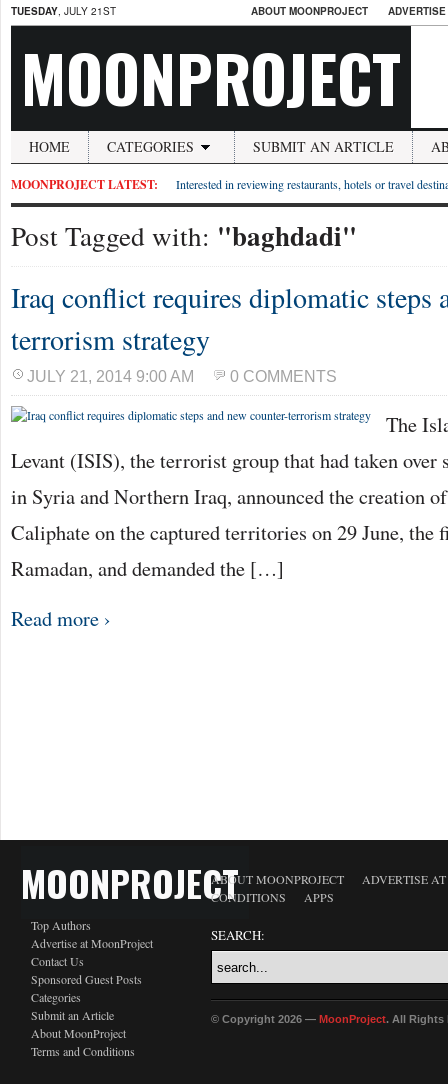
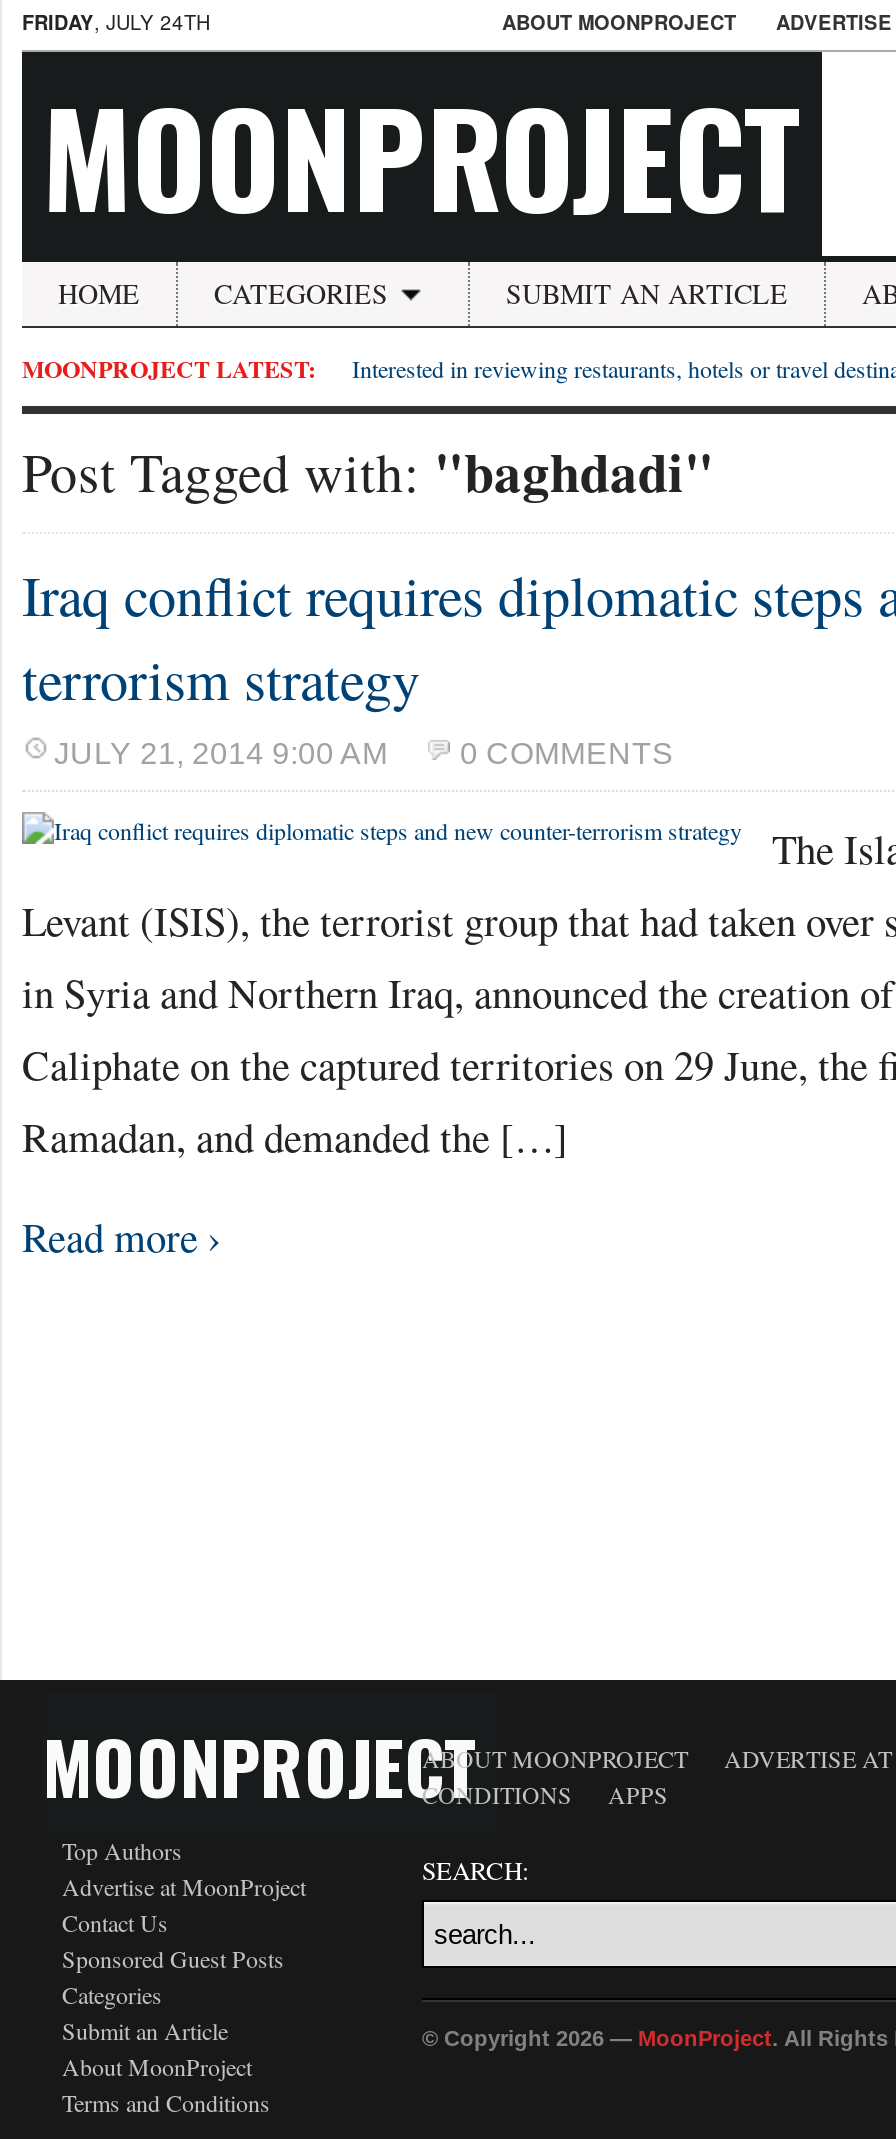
[11,4,116,18] TUESDAY, JULY 21ST -> [22,8,210,36] FRIDAY, JULY 24TH

